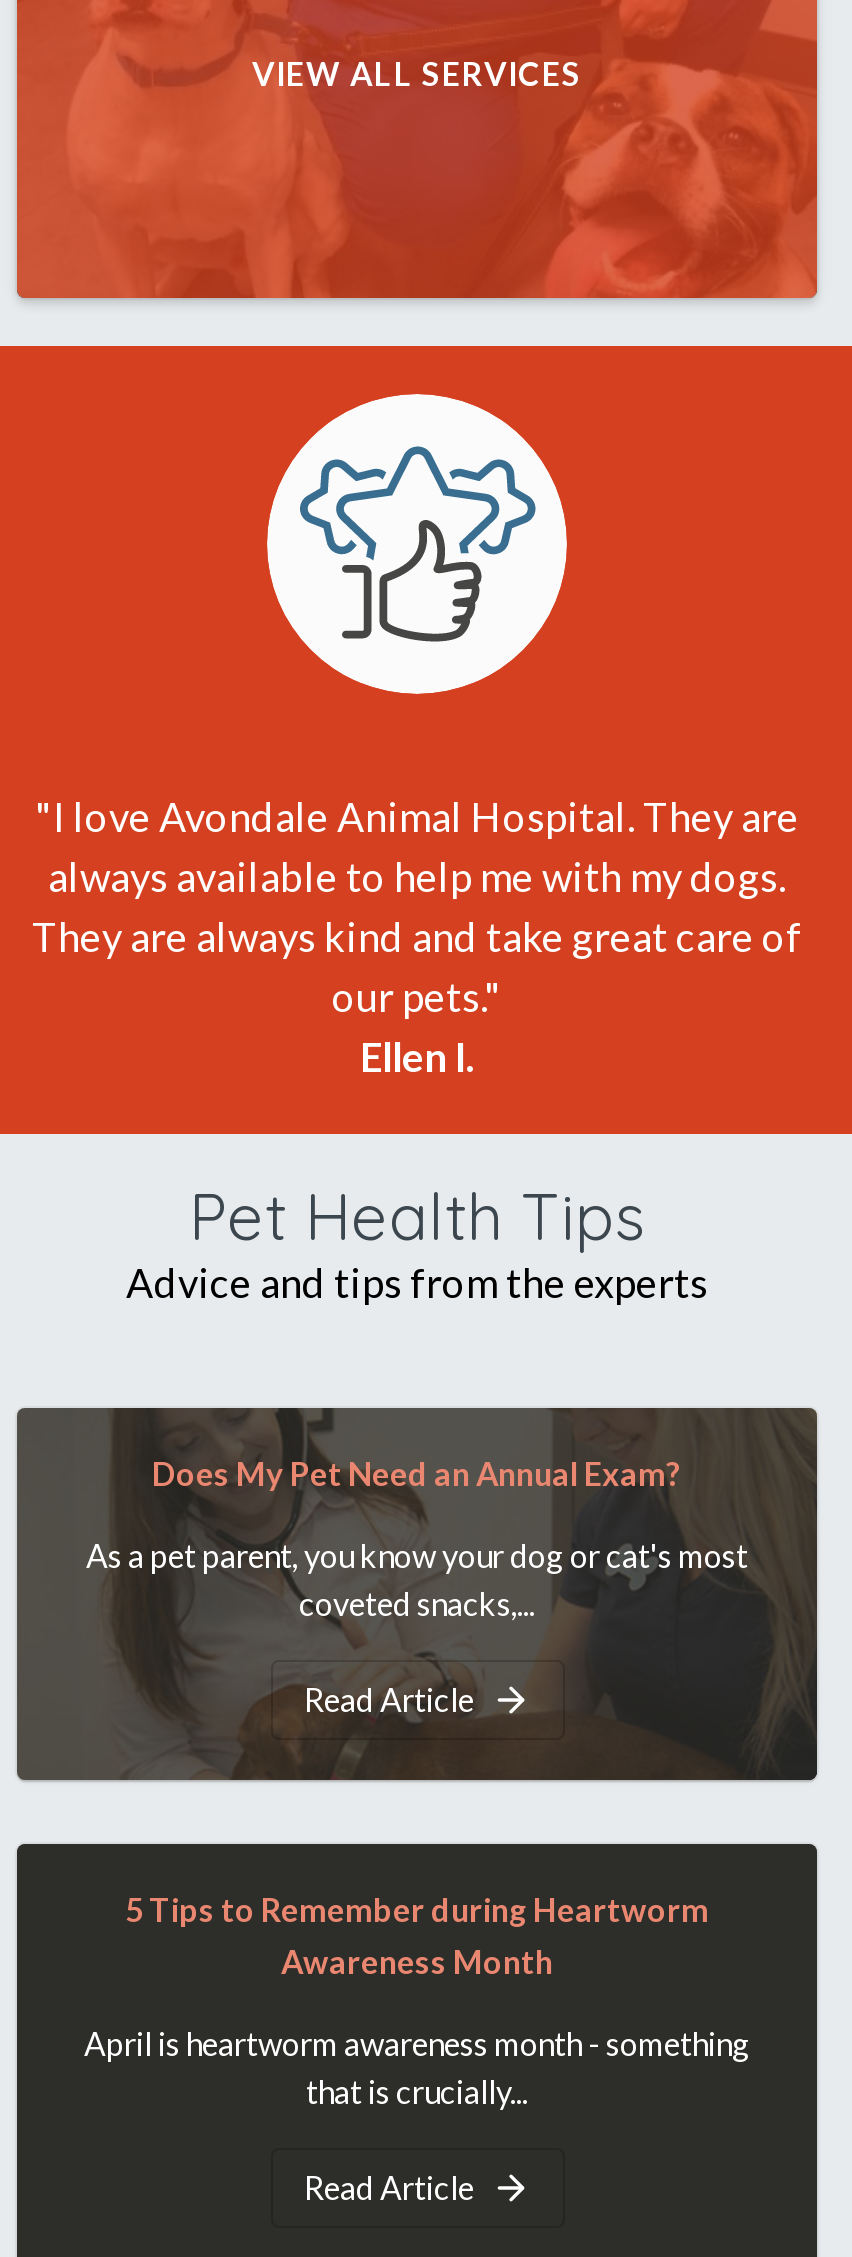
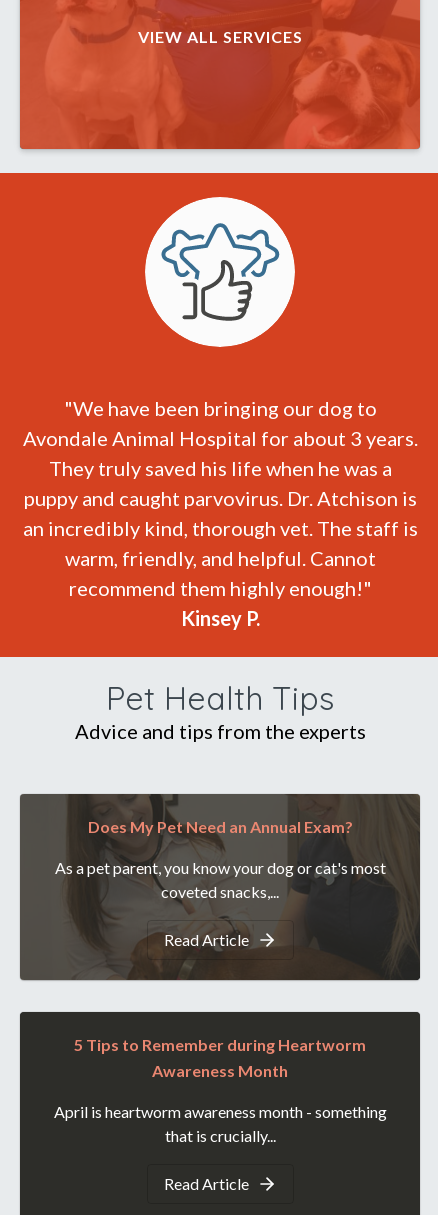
[32,792,802,1080] "I love Avondale Animal Hospital. They are | always available to help me with my dogs. | They are always kind and take great care of | our pets." | Ellen I. -> [22,396,417,630] "We have been bringing our dog to | Avondale Animal Hospital for about 3 years. | They truly saved his life when he was a | puppy and caught parvovirus. Dr. Atchison is | an incredibly kind, thorough vet. The staff is | warm, friendly, and helpful. Cannot | recommend them highly enough!" | Kinsey P.

